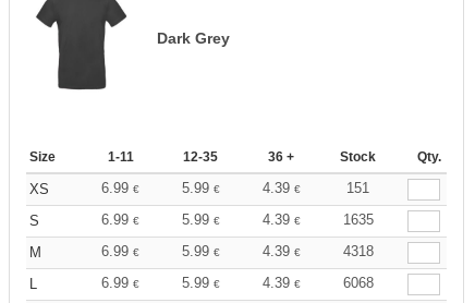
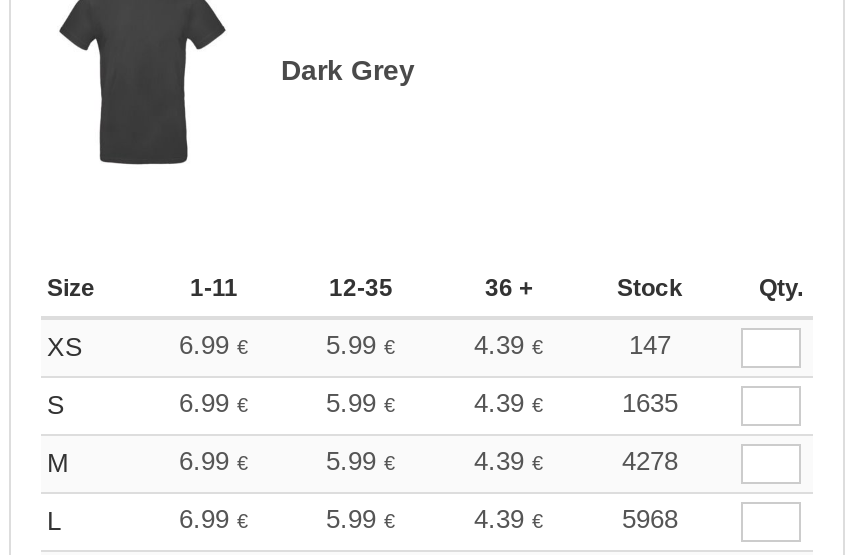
[346,179,369,196] 151 -> [629,329,671,359] 147
[343,243,373,259] 4318 -> [622,445,678,475] 4278
[343,274,373,290] 6068 -> [622,503,678,533] 5968

